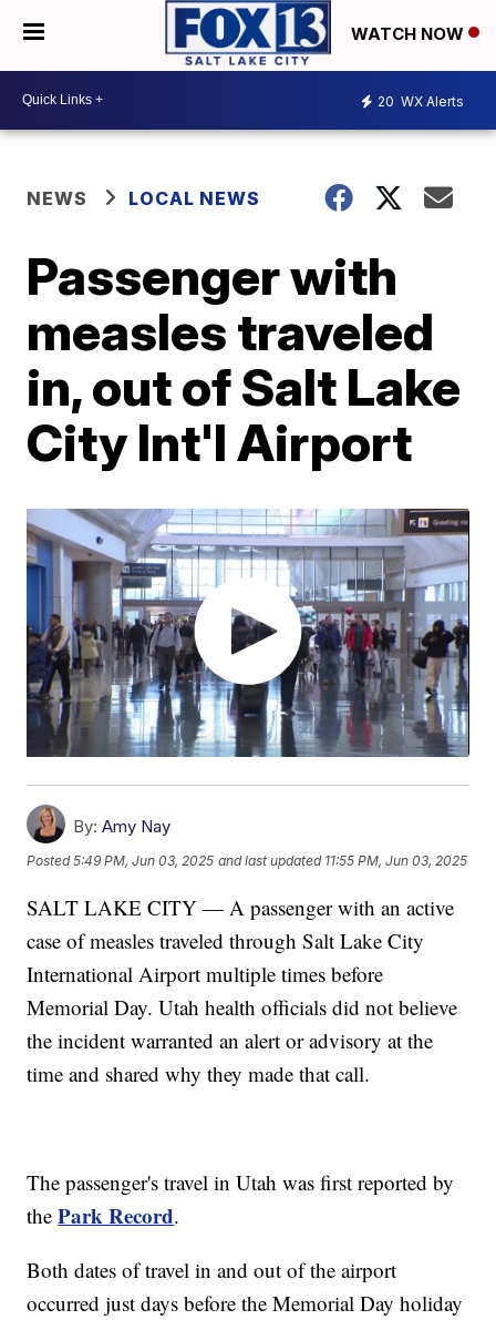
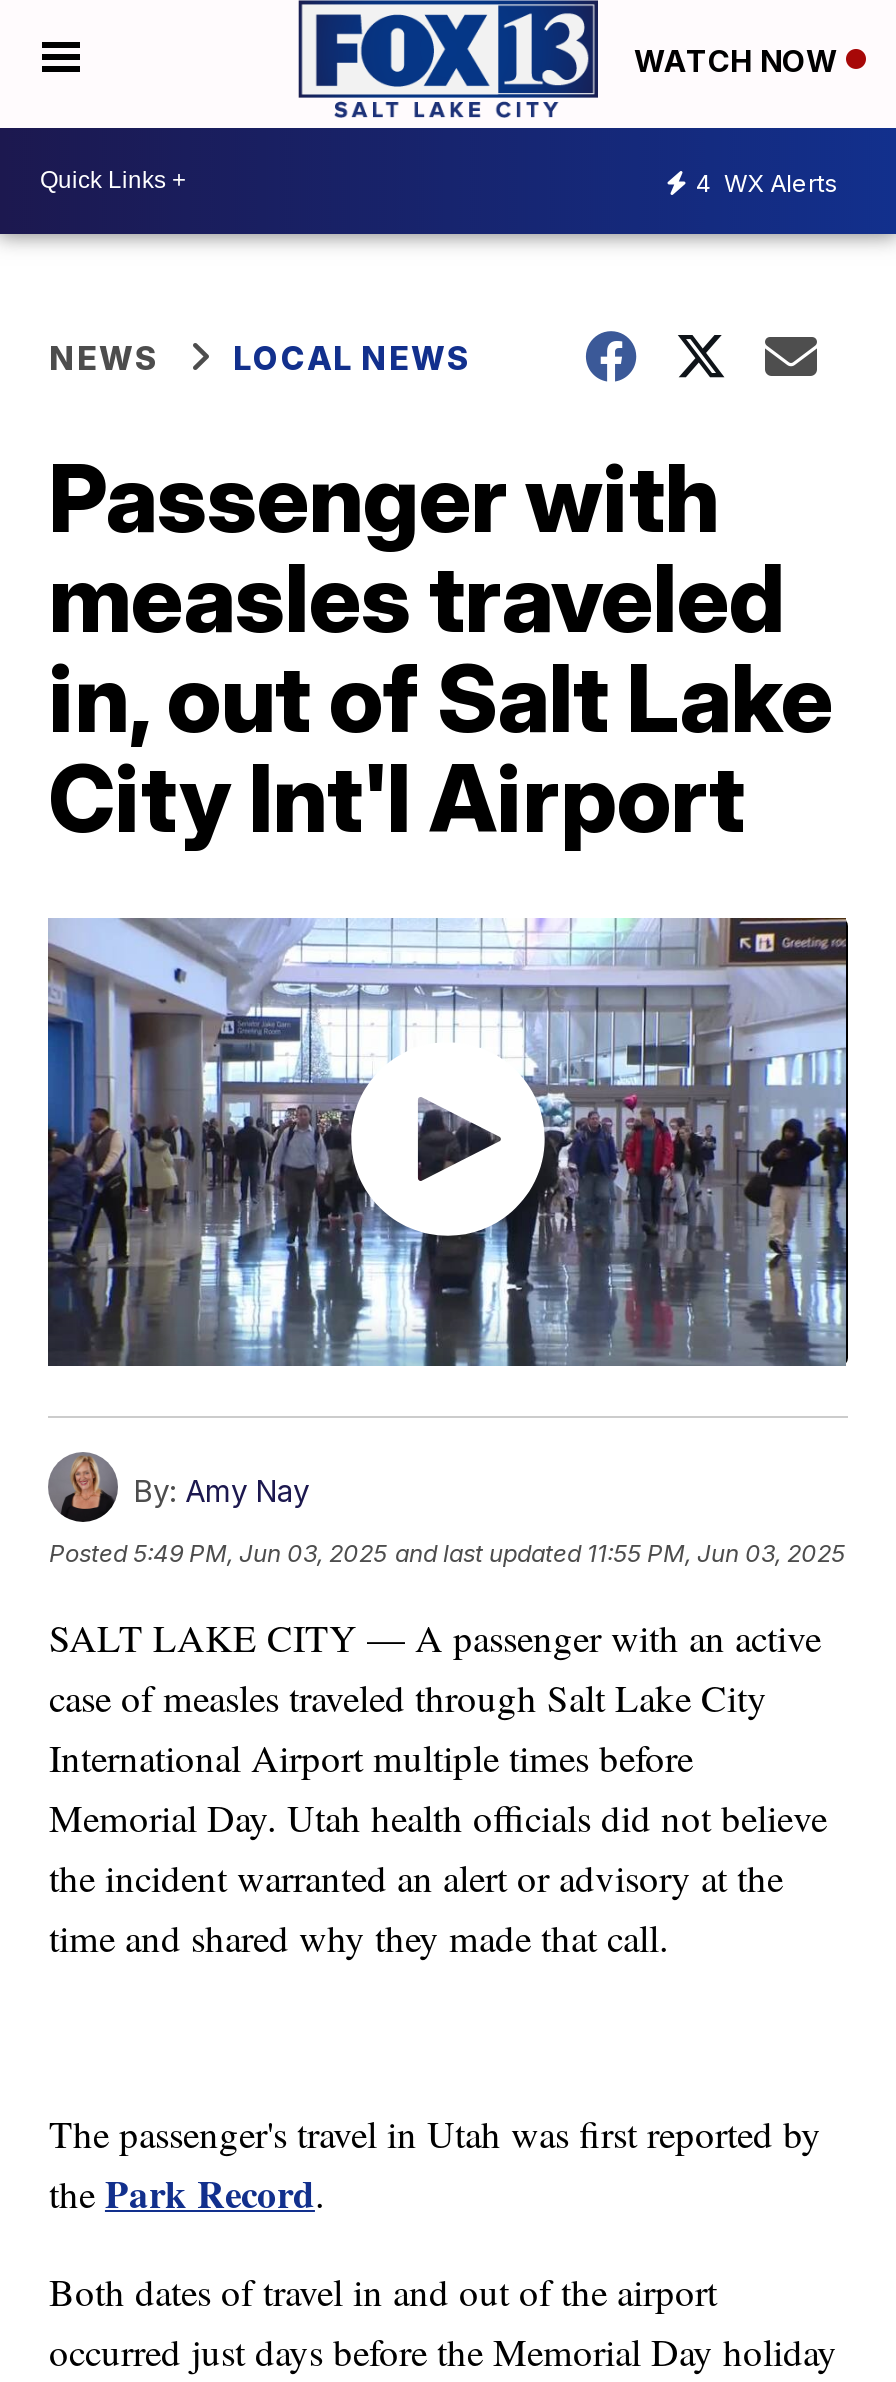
[378,93,464,110] 20 WX Alerts -> [696,168,838,198] 4 WX Alerts

